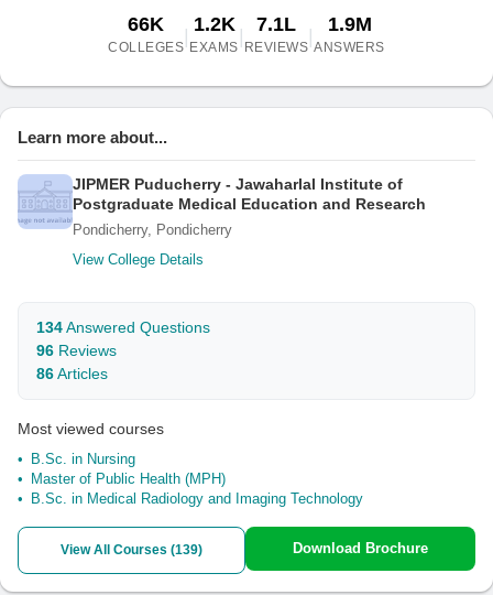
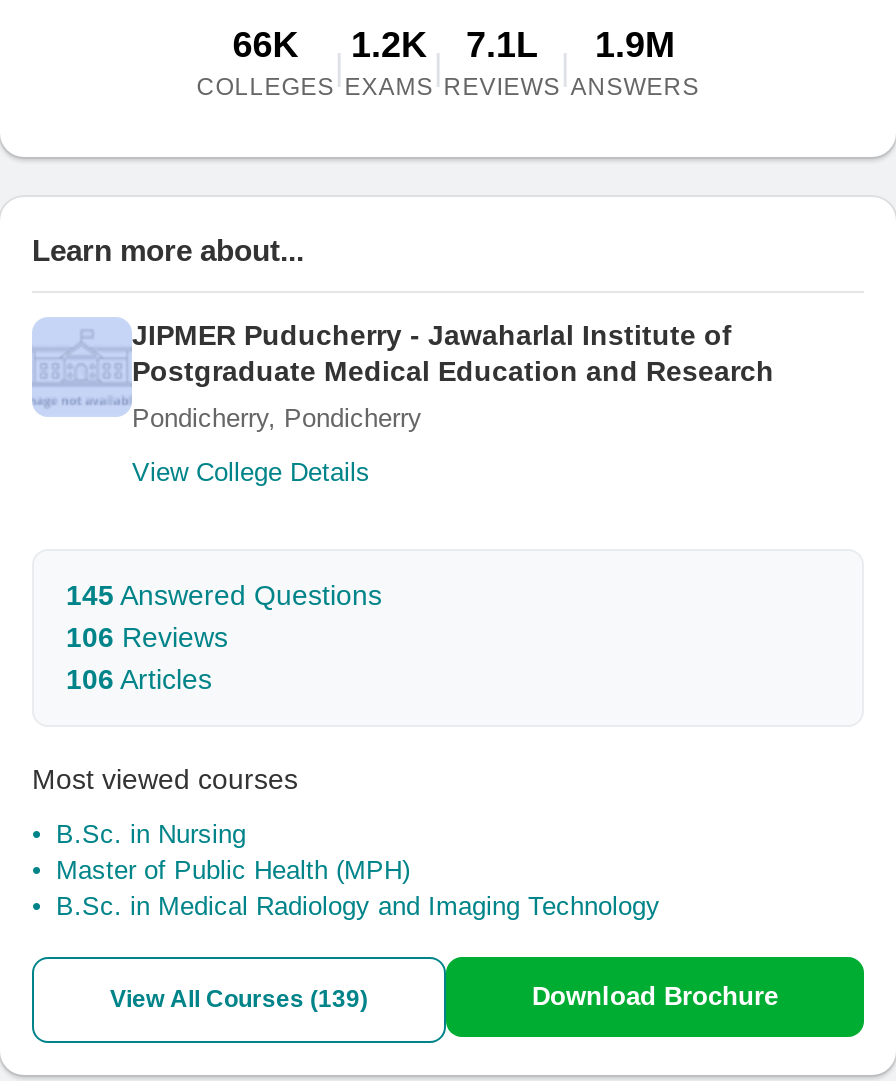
[36,318,210,336] 134 Answered Questions -> [66,579,382,611] 145 Answered Questions
[36,342,117,359] 96 Reviews -> [66,621,228,653] 106 Reviews
[36,365,108,382] 86 Articles -> [66,663,212,695] 106 Articles

